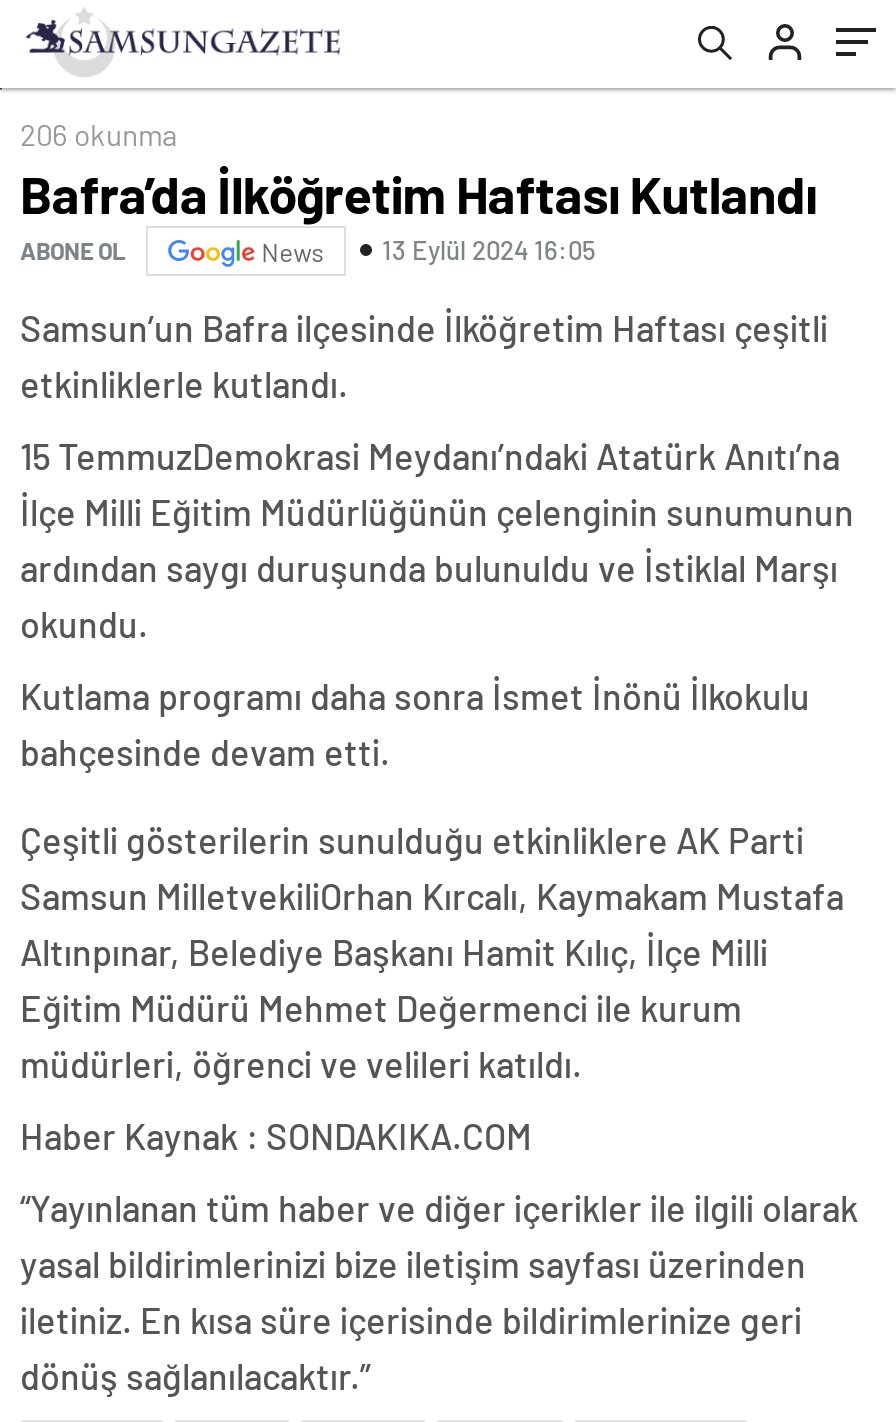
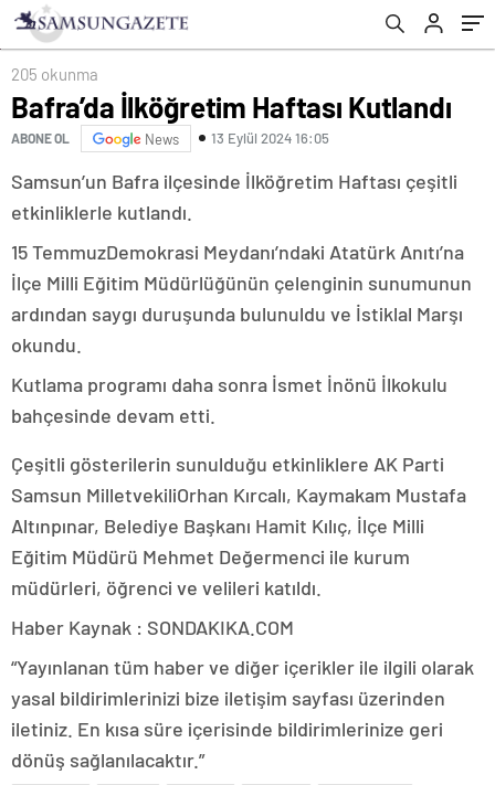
[20,115,178,151] 206 okunma -> [11,64,98,84] 205 okunma

